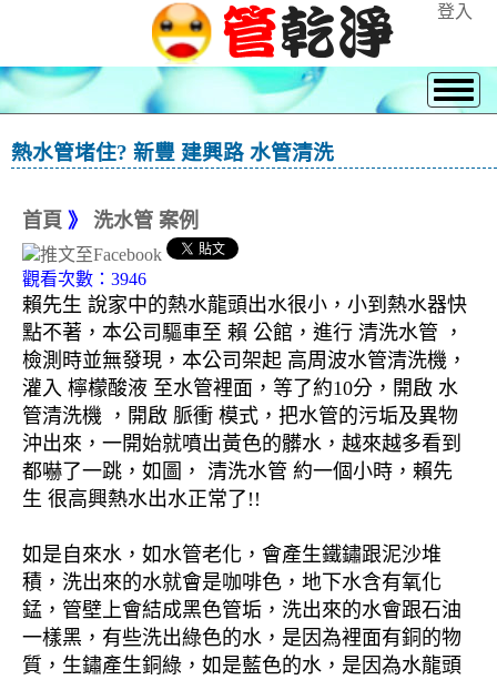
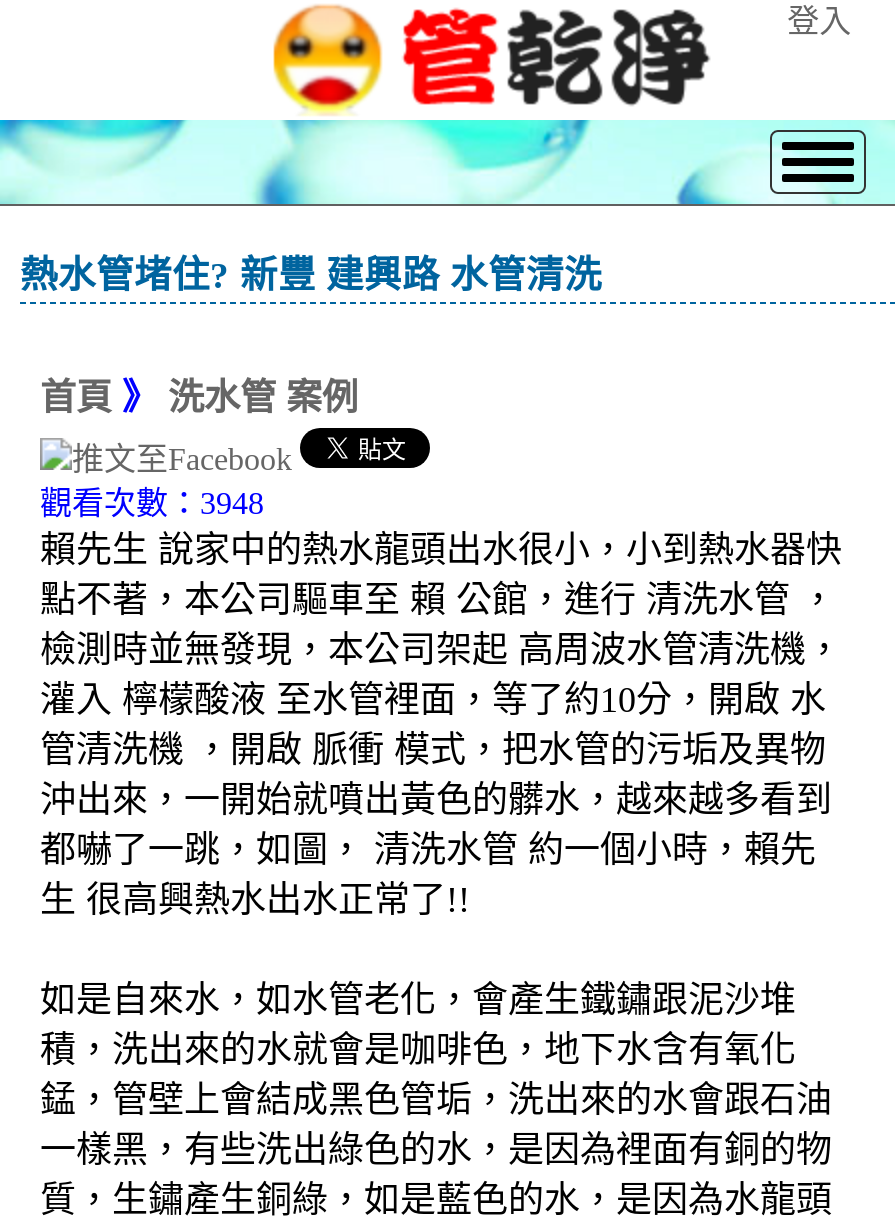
[0,270,146,289] 觀看次數：3946 -> [0,487,264,521] 觀看次數：3948

